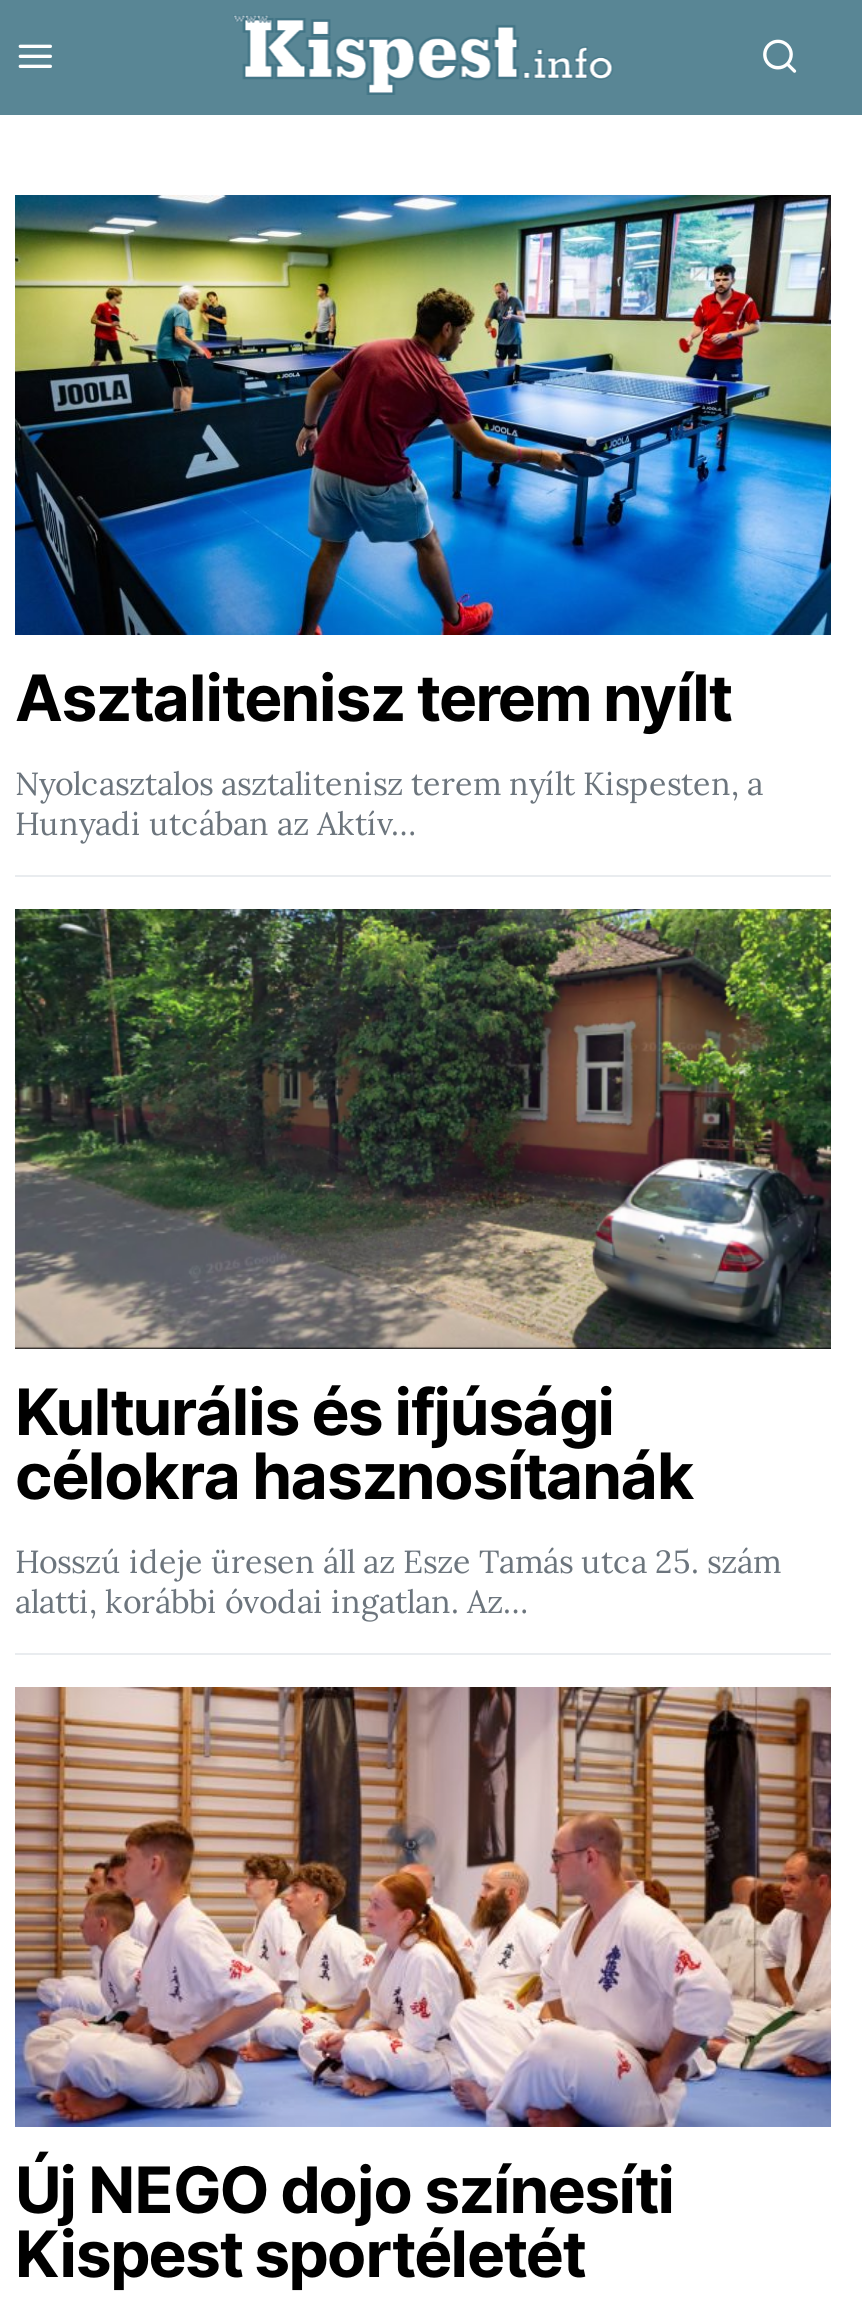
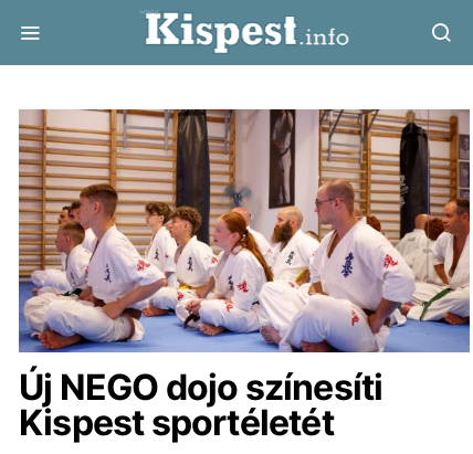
[13,193,833,843] [image] | Asztalitenisz terem nyílt | Nyolcasztalos asztalitenisz terem nyílt Kispesten, a | Hunyadi utcában az Aktív… -> none
[13,907,833,1621] [image] | Kulturális és ifjúsági | célokra hasznosítanák | Hosszú ideje üresen áll az Esze Tamás utca 25. szám | alatti, korábbi óvodai ingatlan. Az… -> none

